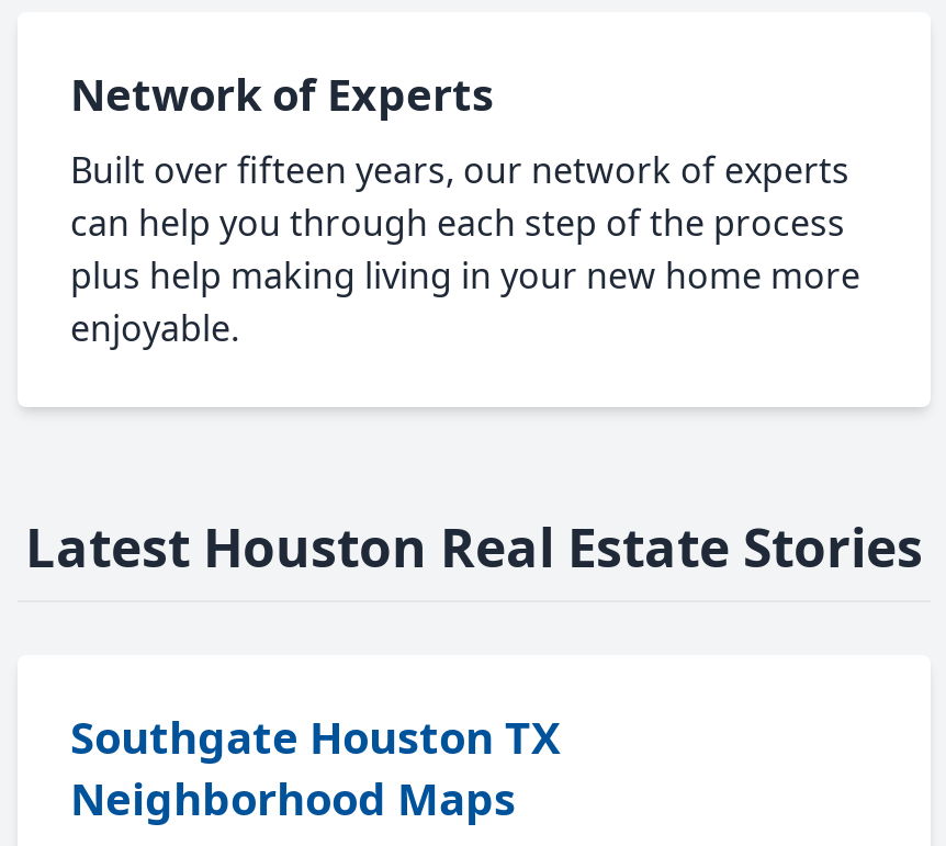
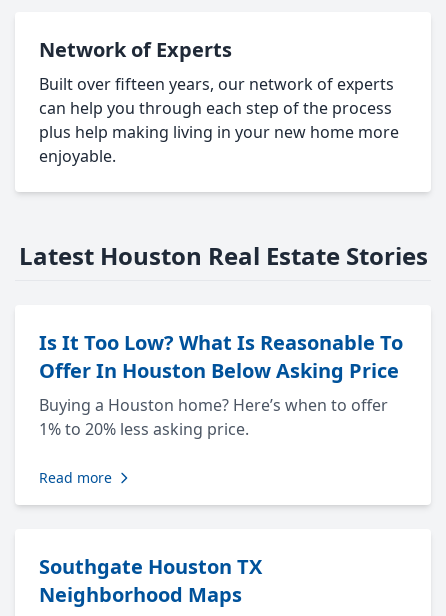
none -> [39,329,403,487] Is It Too Low? What Is Reasonable To | Offer In Houston Below Asking Price | Buying a Houston home? Here’s when to offer | 1% to 20% less asking price. | Read more

